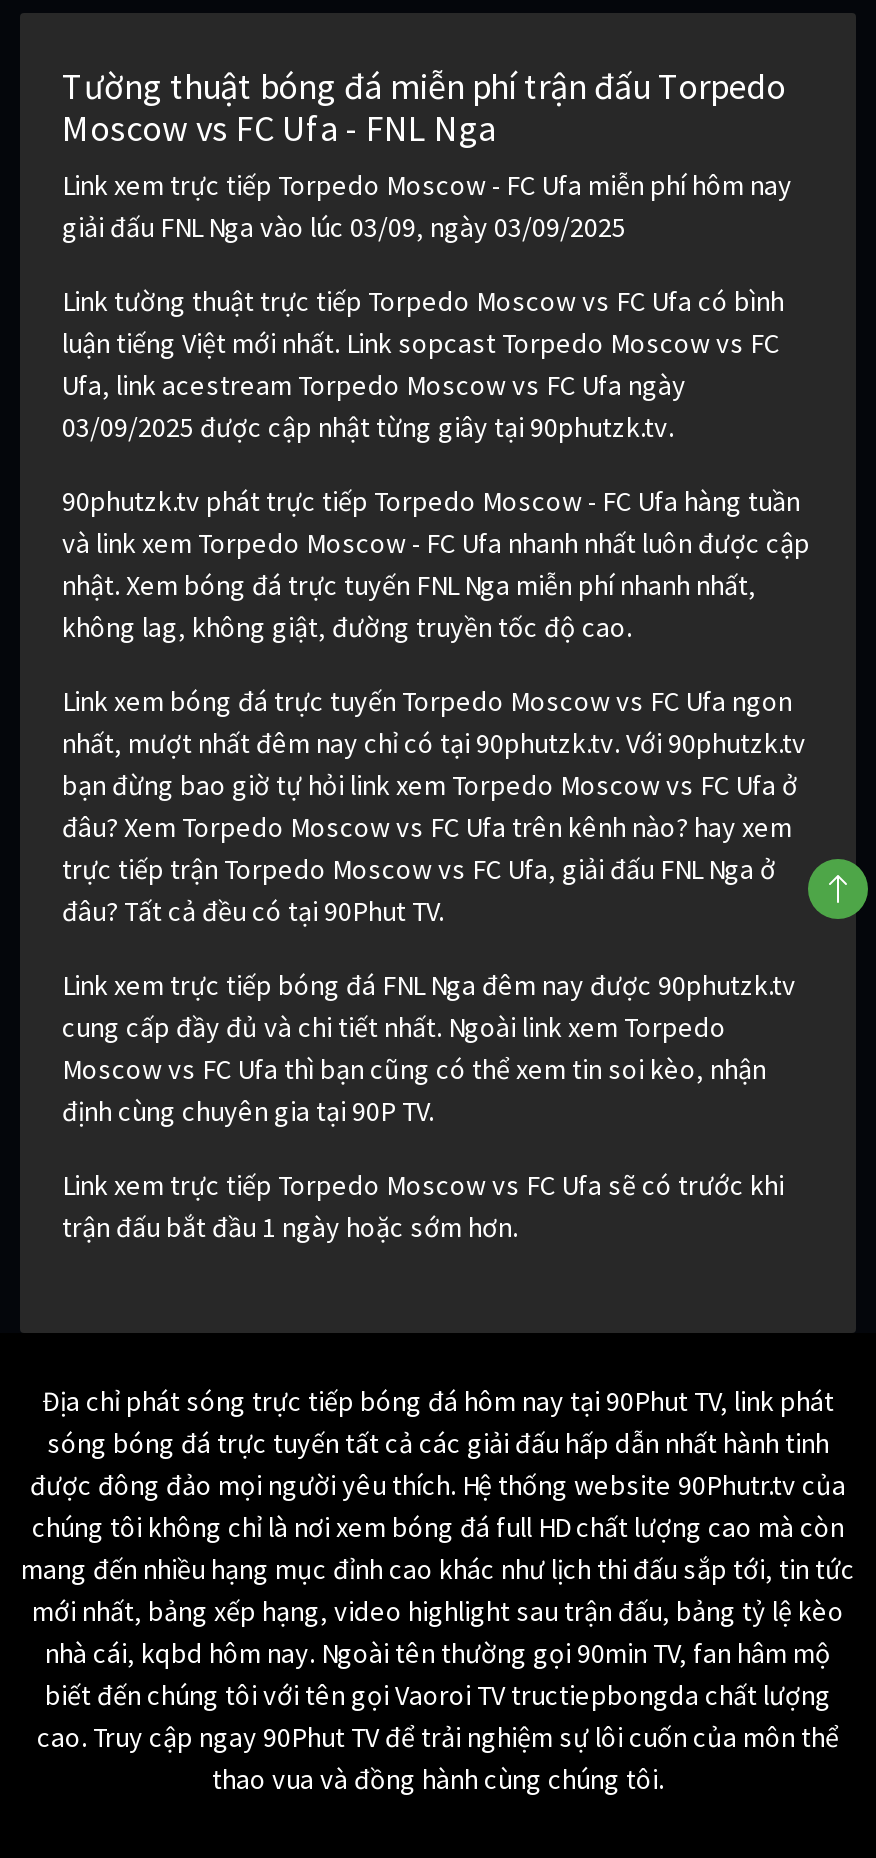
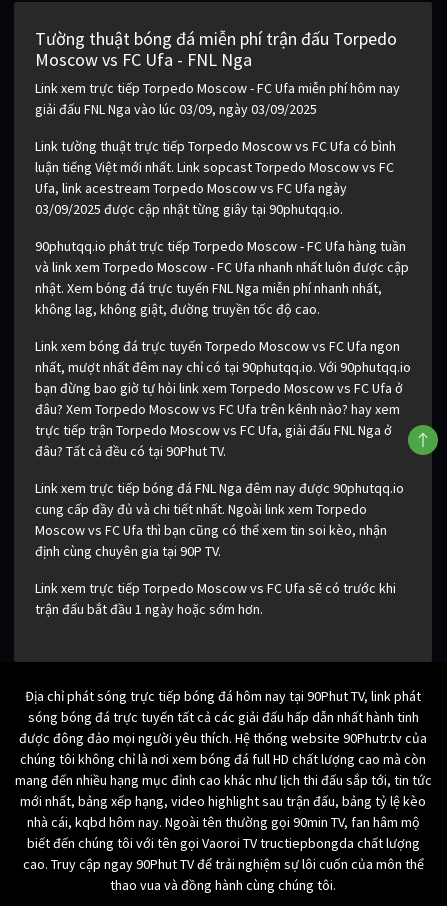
[62,410,674,446] 03/09/2025 được cập nhật từng giây tại 90phutzk.tv. -> [35,200,343,218] 03/09/2025 được cập nhật từng giây tại 90phutqq.io.
[62,484,800,520] 90phutzk.tv phát trực tiếp Torpedo Moscow - FC Ufa hàng tuần -> [35,237,406,255] 90phutqq.io phát trực tiếp Torpedo Moscow - FC Ufa hàng tuần
[62,726,806,762] nhất, mượt nhất đêm nay chỉ có tại 90phutzk.tv. Với 90phutzk.tv -> [35,358,411,376] nhất, mượt nhất đêm nay chỉ có tại 90phutqq.io. Với 90phutqq.io
[62,968,796,1004] Link xem trực tiếp bóng đá FNL Nga đêm nay được 90phutzk.tv -> [35,479,404,497] Link xem trực tiếp bóng đá FNL Nga đêm nay được 90phutqq.io

